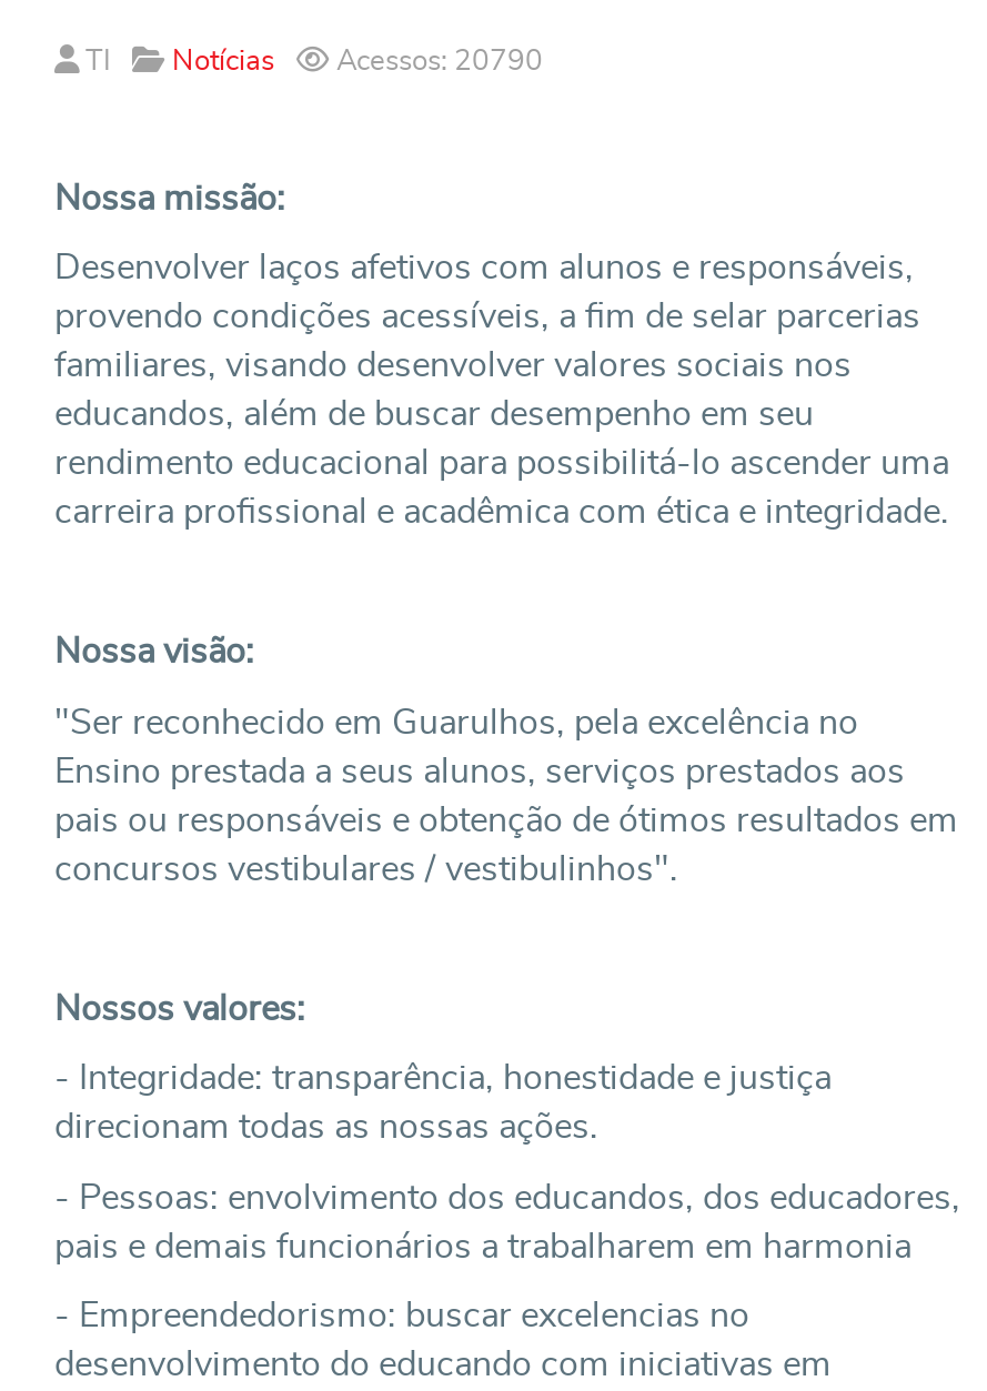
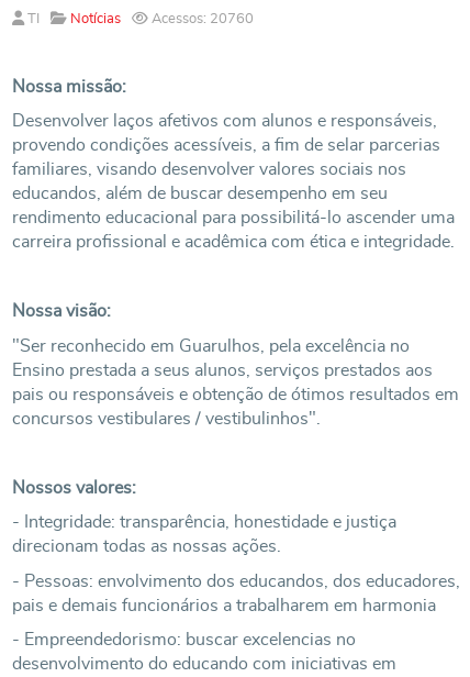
[336,48,543,77] Acessos: 20790 -> [152,12,254,26] Acessos: 20760

